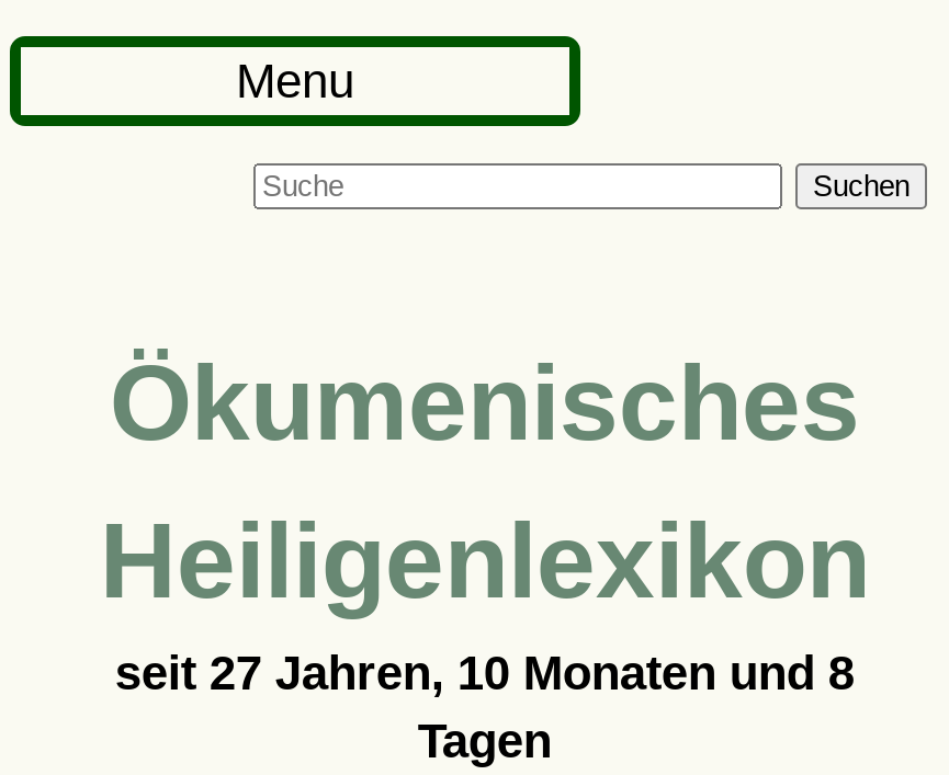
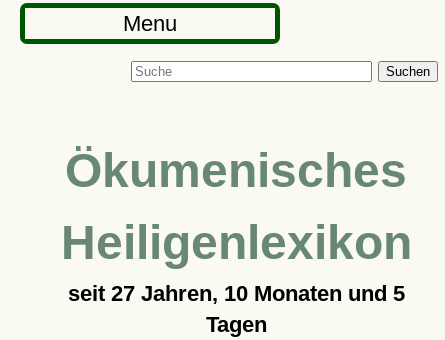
[115,646,854,700] seit 27 Jahren, 10 Monaten und 8 -> [68,281,405,306] seit 27 Jahren, 10 Monaten und 5

